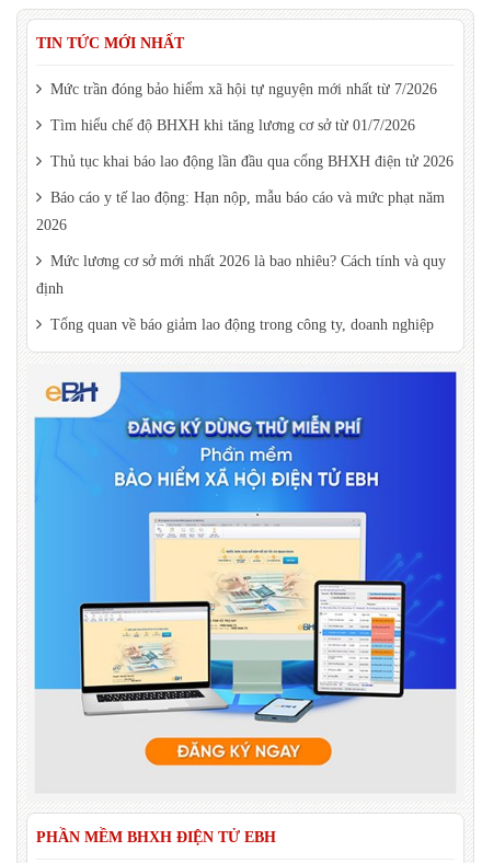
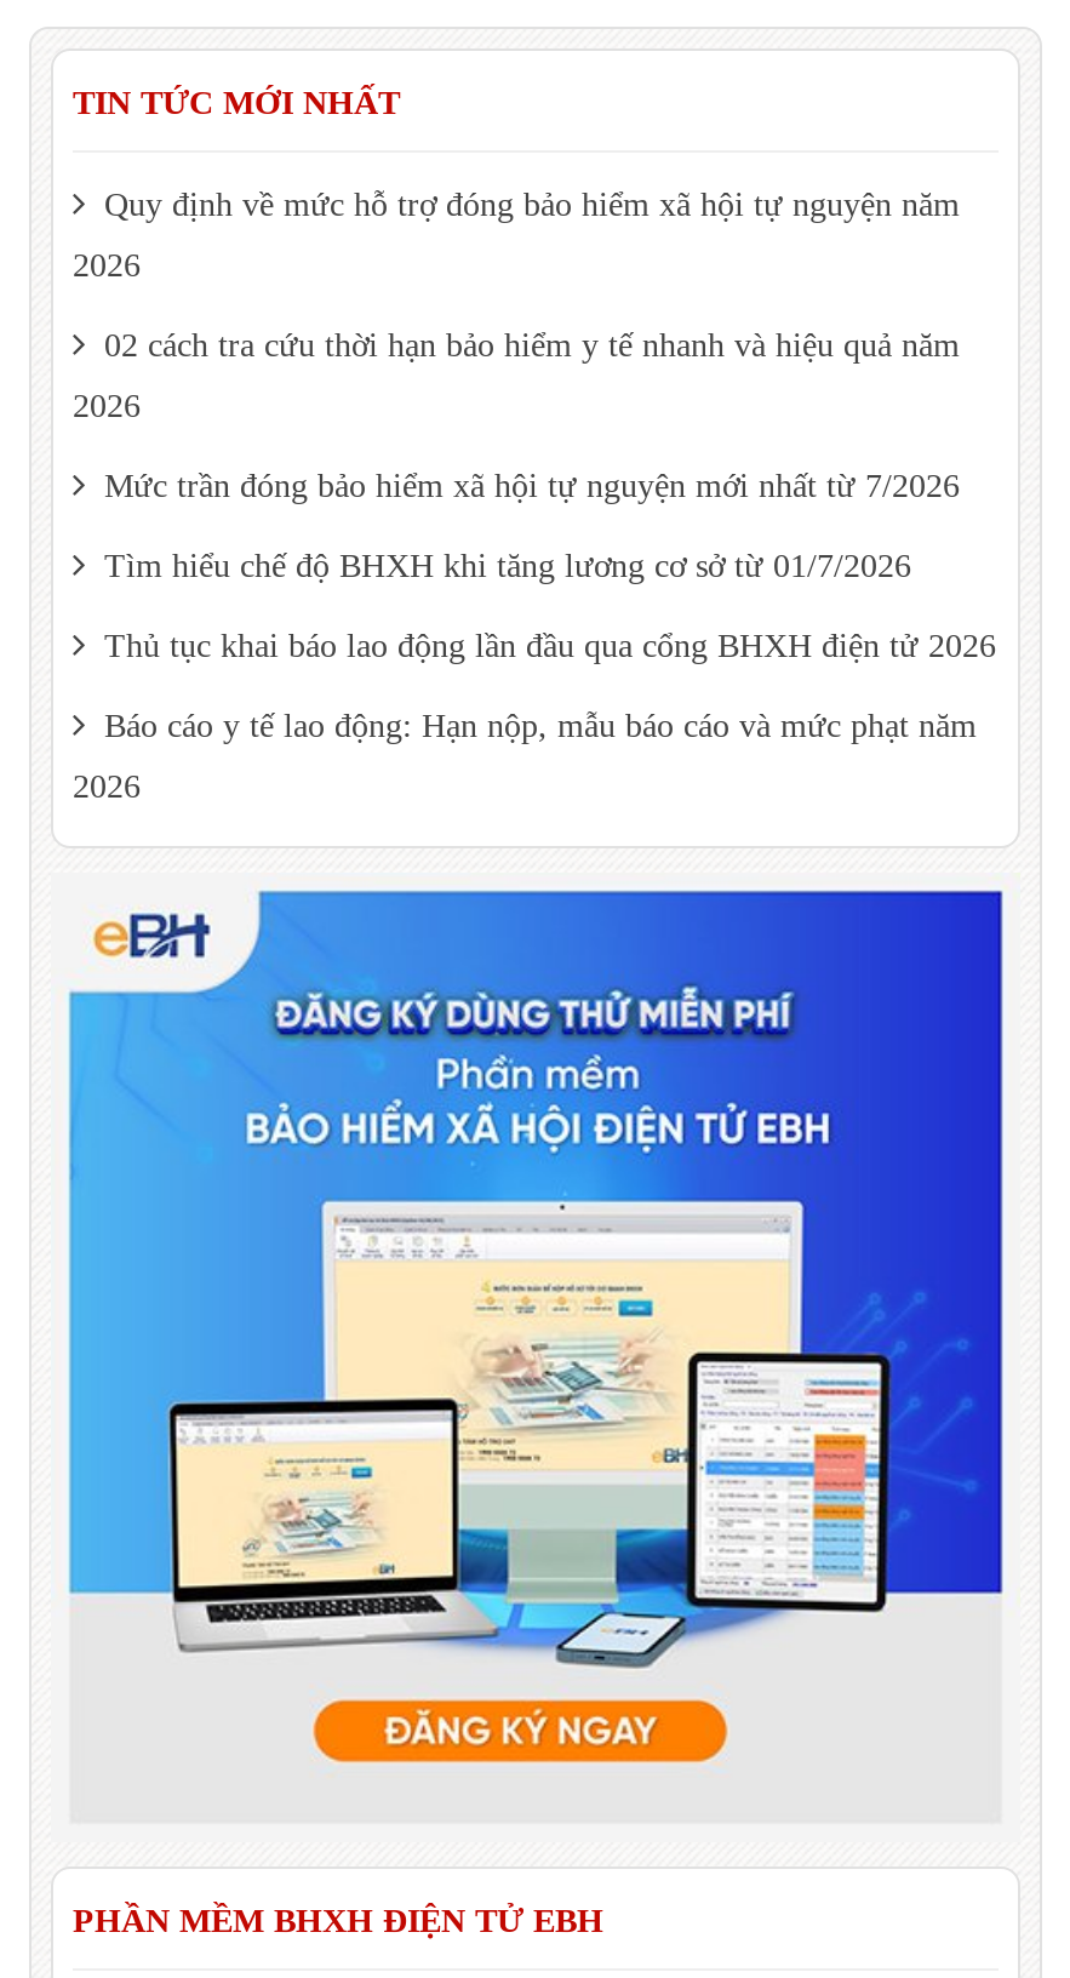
none -> [73,188,960,425] Quy định về mức hỗ trợ đóng bảo hiểm xã hội tự nguyện năm | 2026 | 02 cách tra cứu thời hạn bảo hiểm y tế nhanh và hiệu quả năm | 2026
moved [36,81,454,234] -> [73,469,996,806]: Mức trần đóng bảo hiểm xã hội tự nguyện mới nhất từ 7/2026 | Tìm hiểu chế độ BHXH khi tăng lương cơ sở từ 01/7/2026 | Thủ tục khai báo lao động lần đầu qua cổng BHXH điện tử 2026 | Báo cáo y tế lao động: Hạn nộp, mẫu báo cáo và mức phạt năm | 2026
[36,253,446,333] Mức lương cơ sở mới nhất 2026 là bao nhiêu? Cách tính và quy | định | Tổng quan về báo giảm lao động trong công ty, doanh nghiệp -> none

